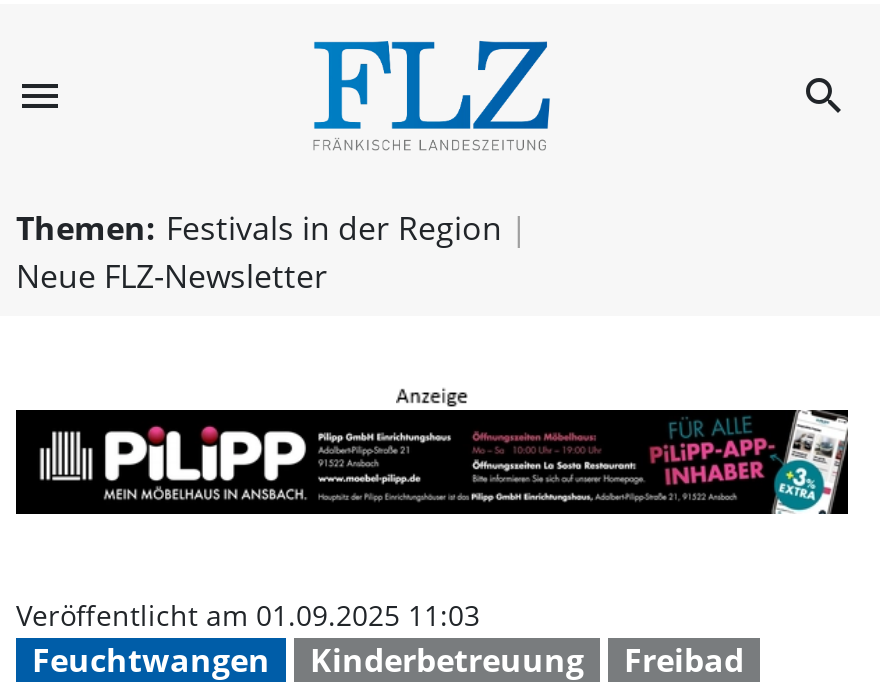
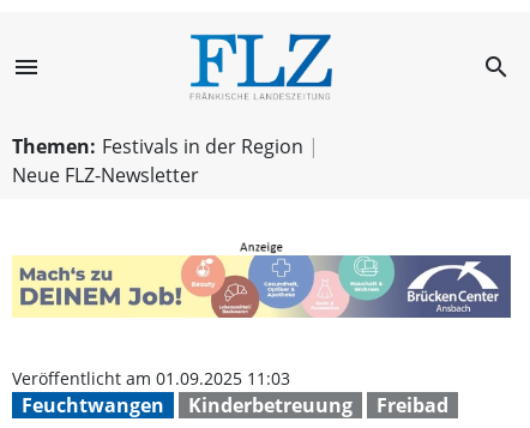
[14,408,850,516] [image] -> [12,254,512,319] [image]

